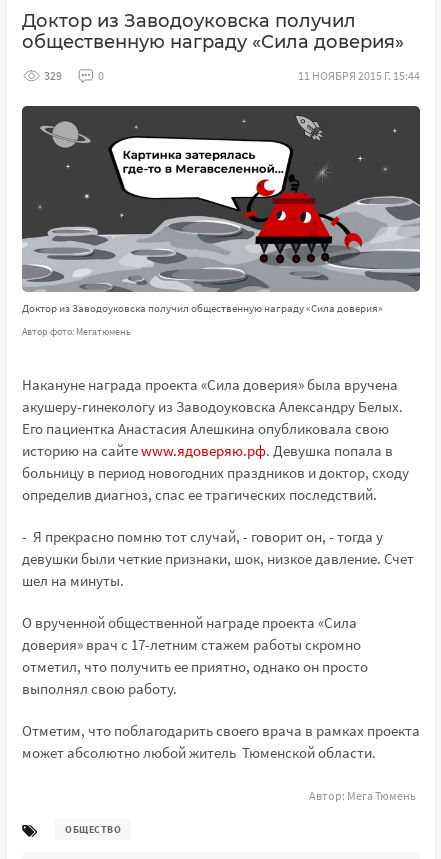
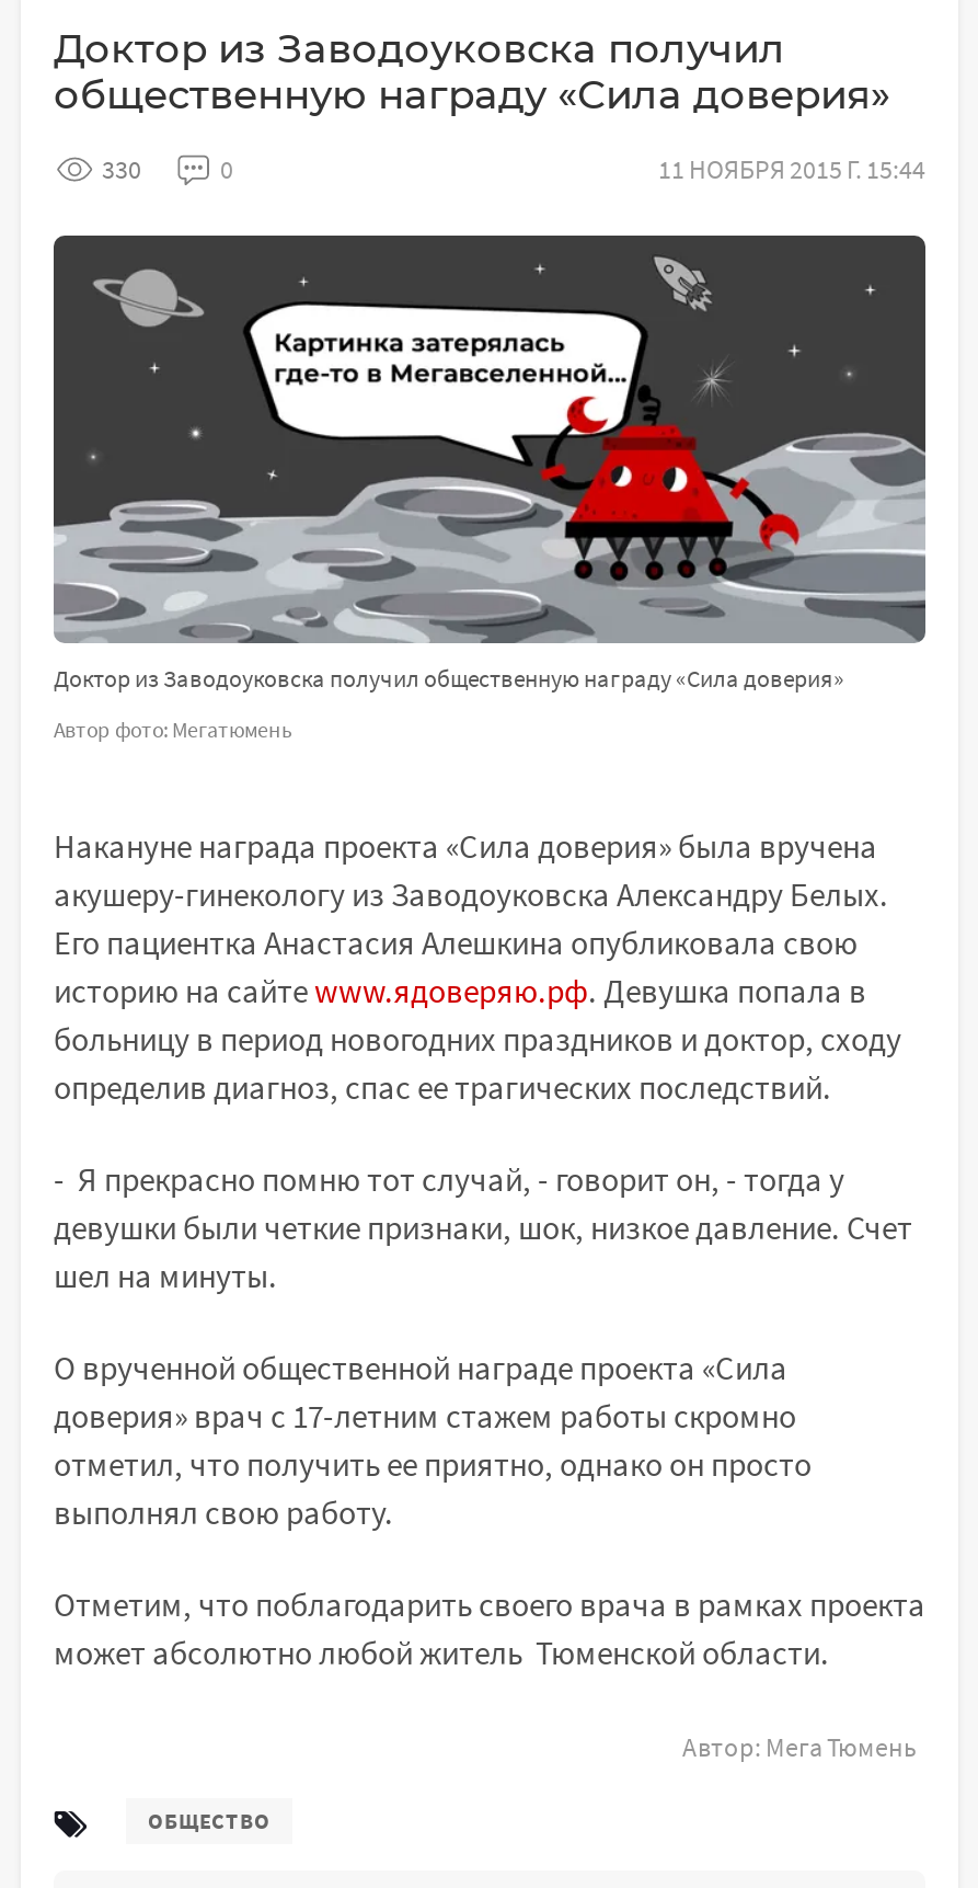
[44,68,62,83] 329 -> [102,152,141,185] 330

